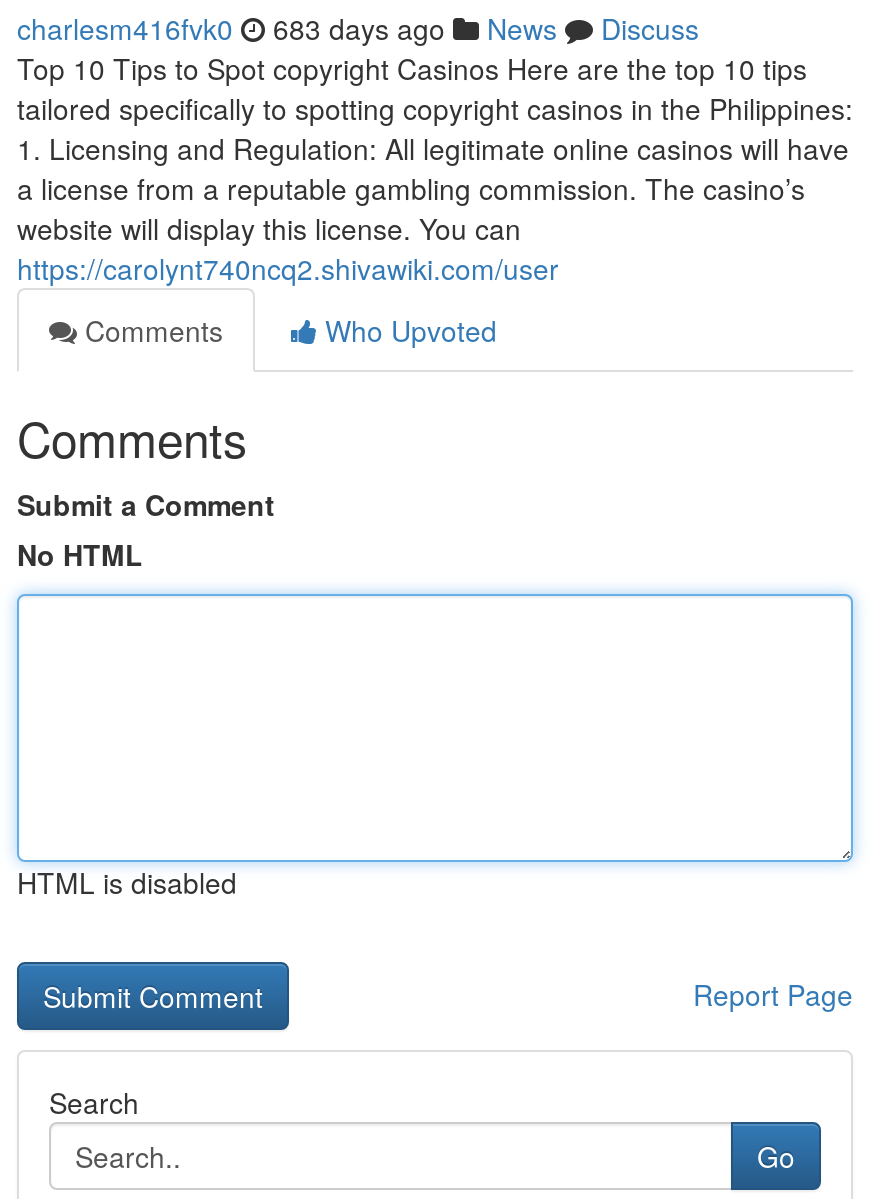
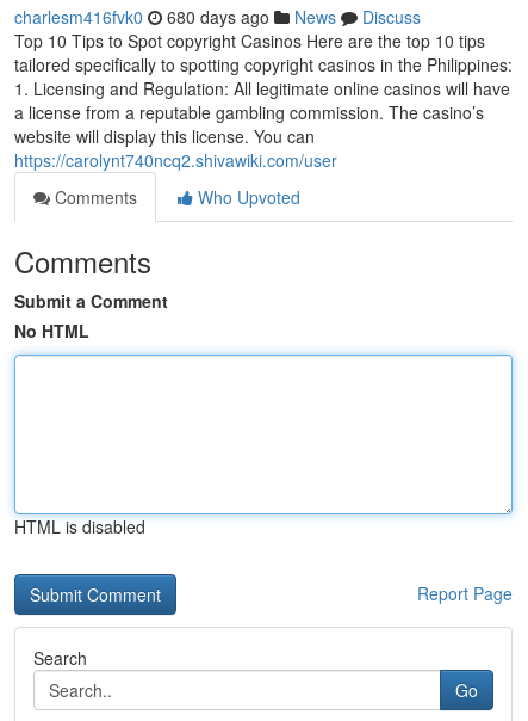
[17,8,699,48] charlesm416fvk0 683 days ago News Discuss -> [14,5,421,29] charlesm416fvk0 680 days ago News Discuss

